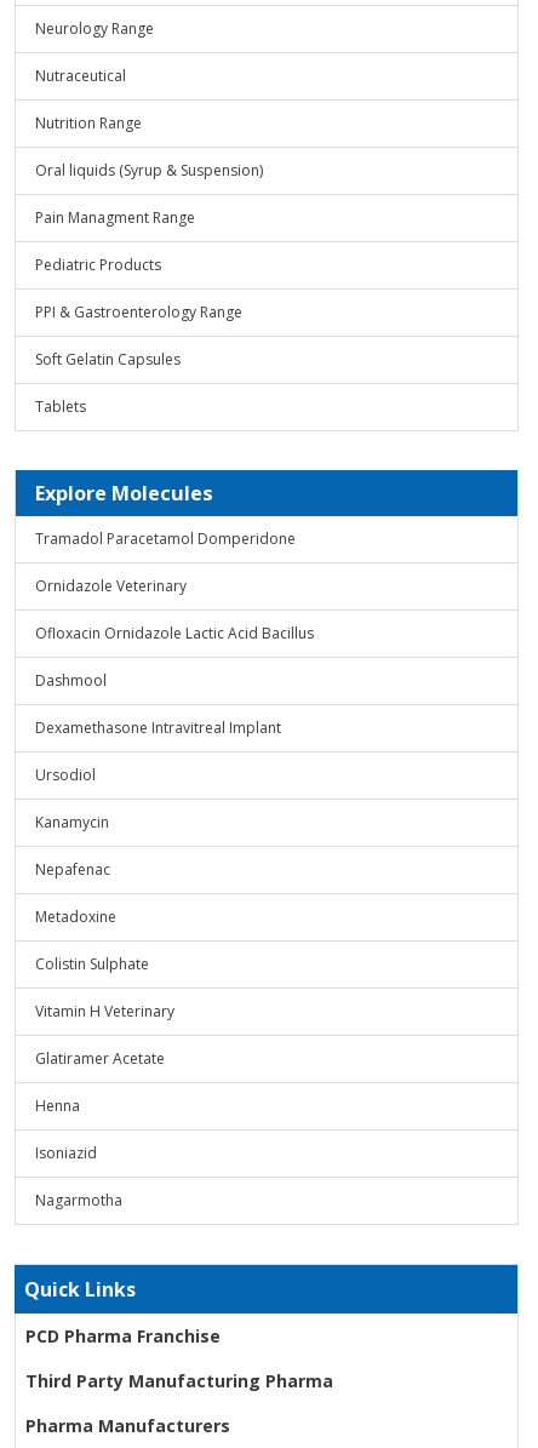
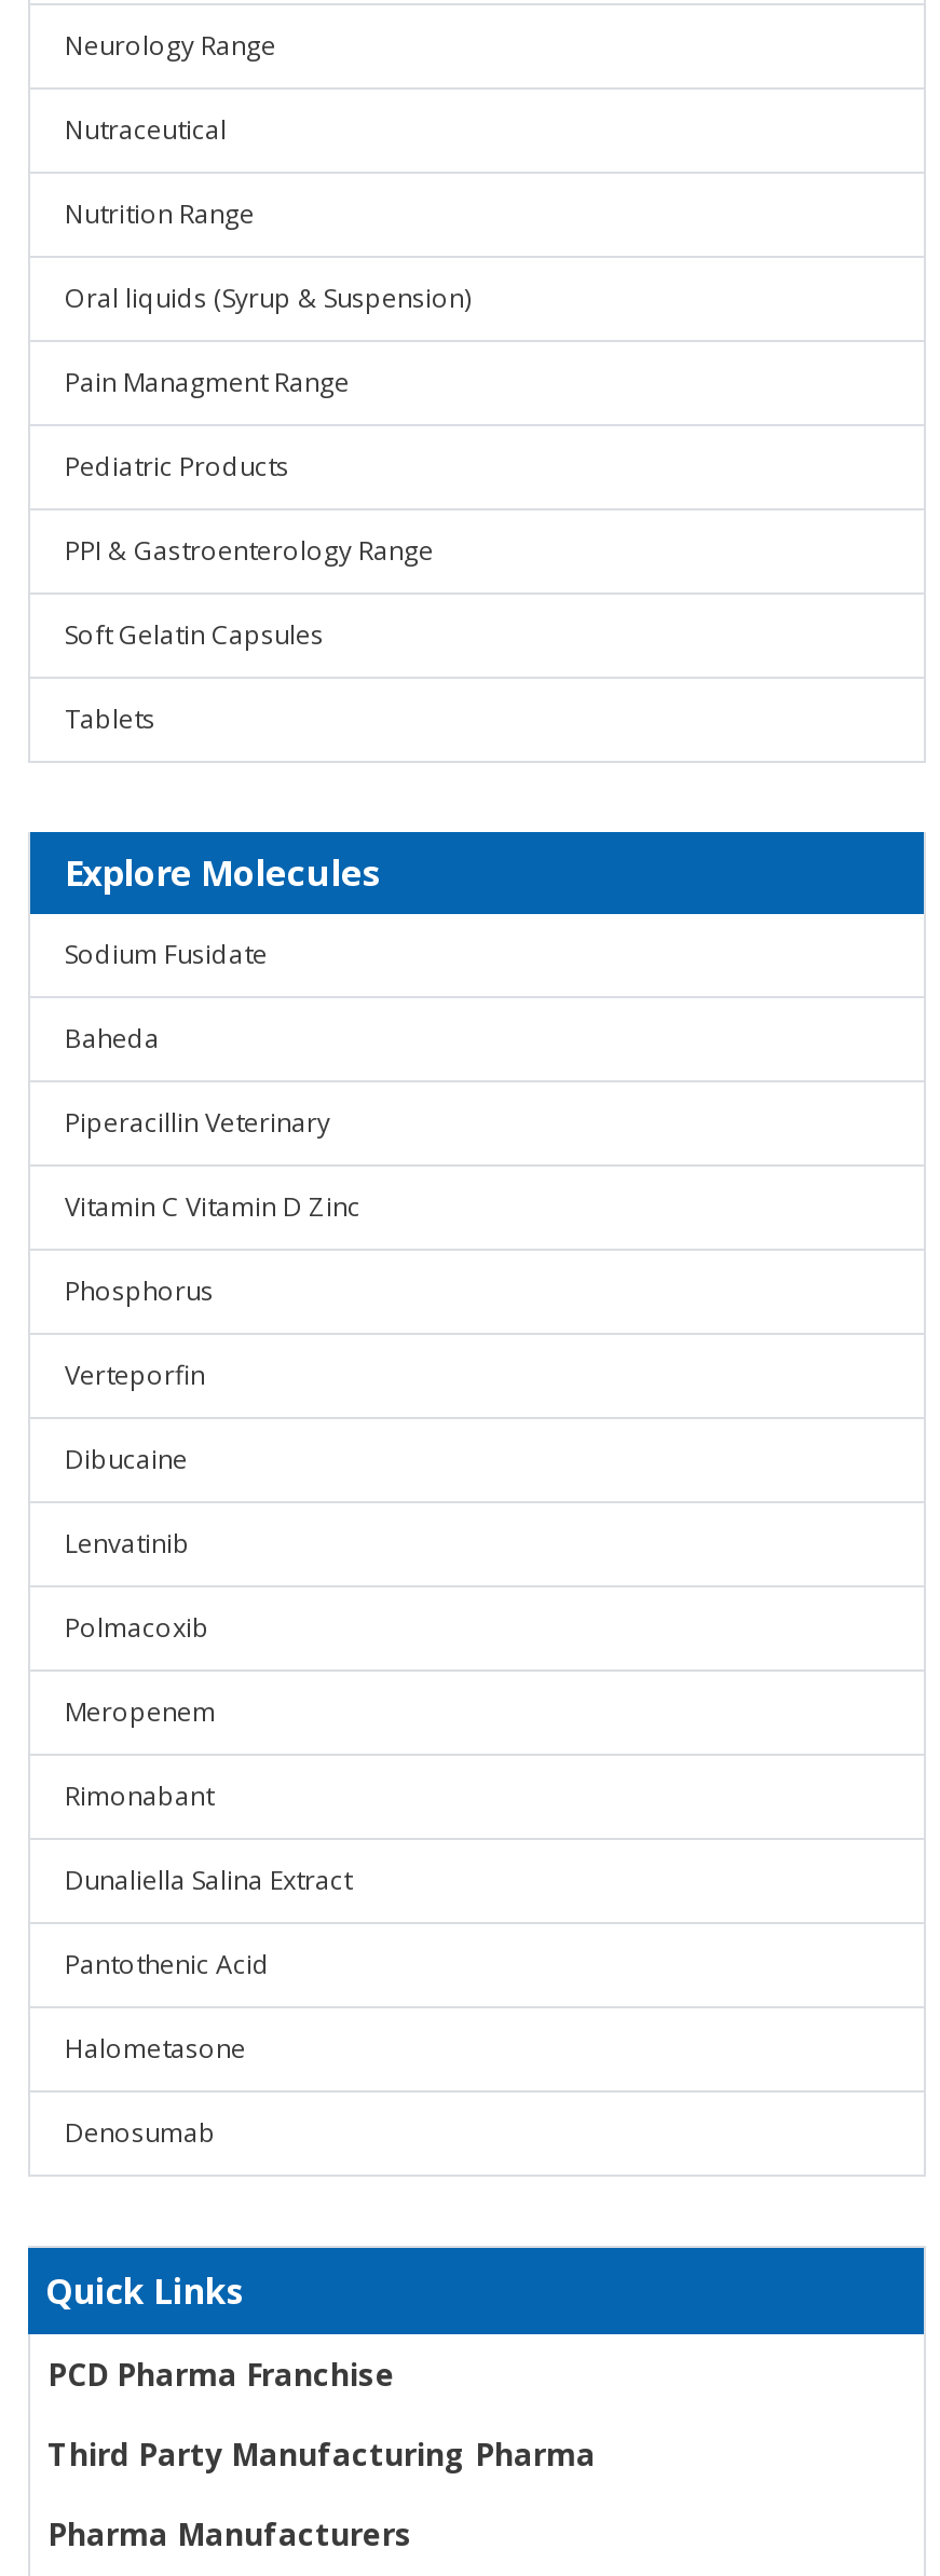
[35,528,296,549] Tramadol Paracetamol Domperidone -> [65,936,268,972] Sodium Fusidate
[35,576,187,596] Ornidazole Veterinary -> [65,1020,160,1057] Baheda
[35,623,314,643] Ofloxacin Ornidazole Lactic Acid Bacillus -> [65,1104,330,1141] Piperacillin Veterinary
[35,670,107,691] Dashmool -> [65,1188,360,1225] Vitamin C Vitamin D Zinc
[35,717,281,738] Dexamethasone Intravitreal Implant -> [65,1272,214,1309] Phosphorus
[35,765,96,785] Ursodiol -> [65,1357,205,1393] Verteporfin
[35,812,109,832] Kanamycin -> [65,1441,188,1477] Dibucaine
[35,859,110,880] Nepafenac -> [65,1525,190,1562] Lenvatinib
[35,906,116,927] Metadoxine -> [65,1609,209,1646] Polmacoxib
[35,954,149,974] Colistin Sulphate -> [65,1693,216,1730] Meropenem
[35,1001,174,1021] Vitamin H Veterinary -> [65,1777,214,1814] Rimonabant
[35,1048,165,1069] Glatiramer Acetate -> [65,1862,352,1898] Dunaliella Salina Extract
[35,1095,80,1116] Henna -> [65,1946,270,1982] Pantothenic Acid
[35,1143,97,1163] Isoniazid -> [65,2030,246,2067] Halometasone
[35,1190,122,1211] Nagarmotha -> [65,2114,216,2151] Denosumab

